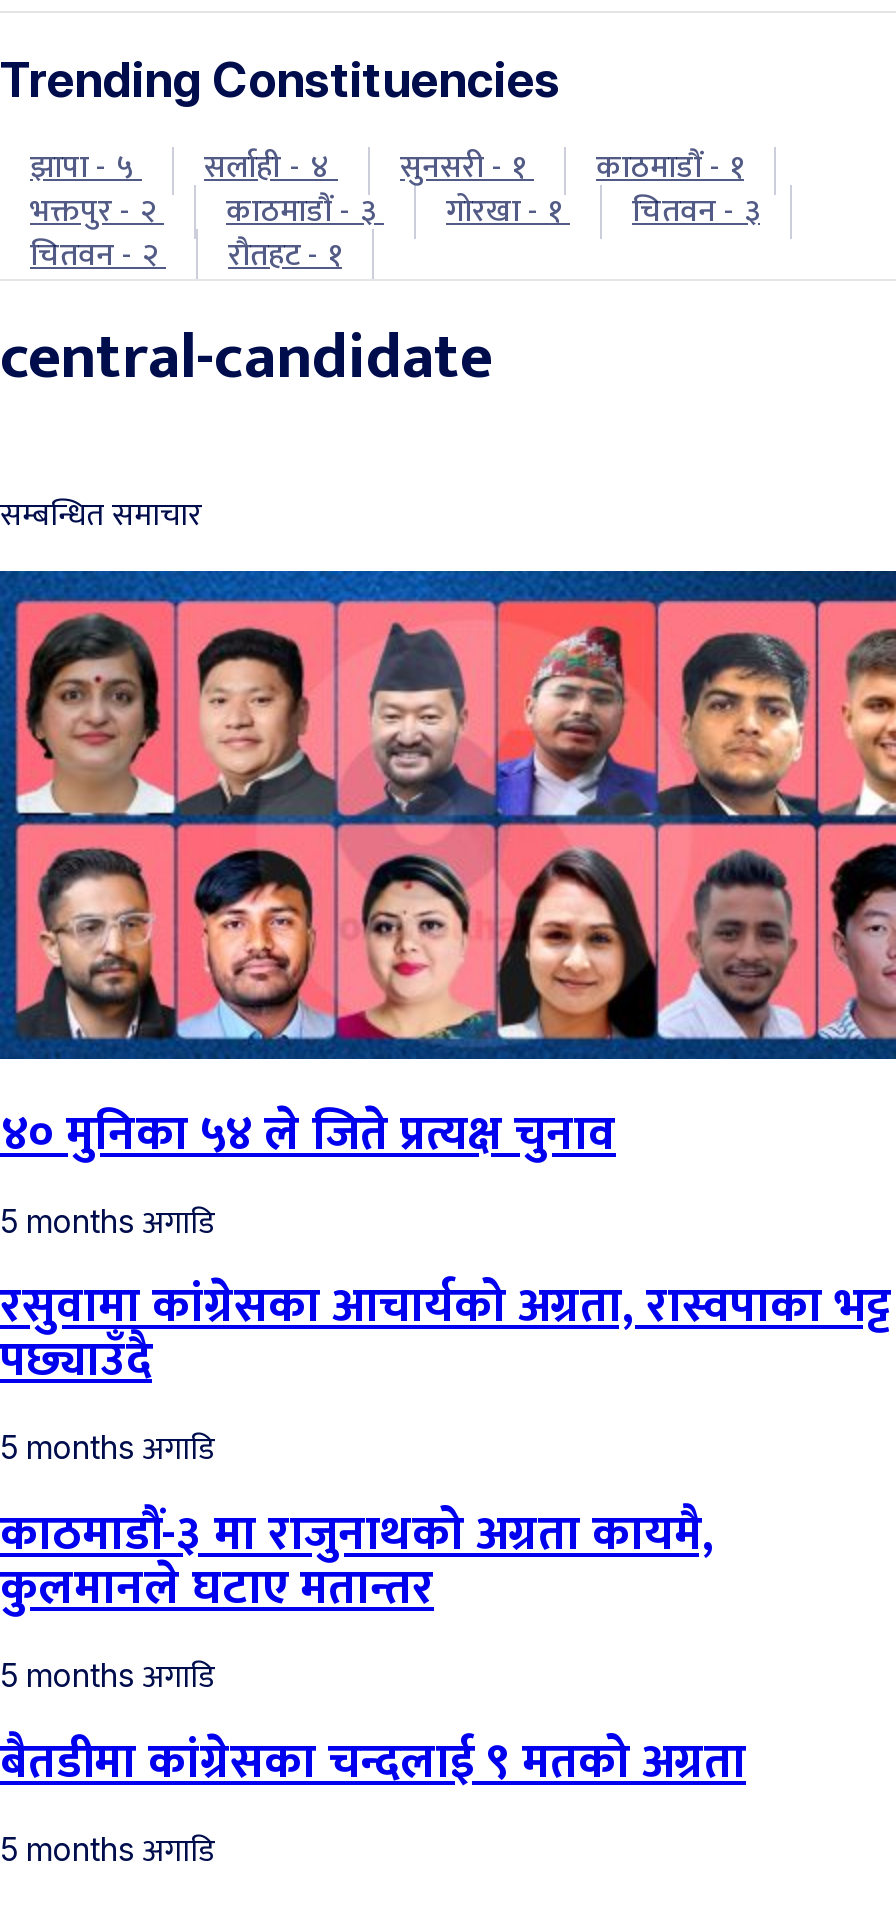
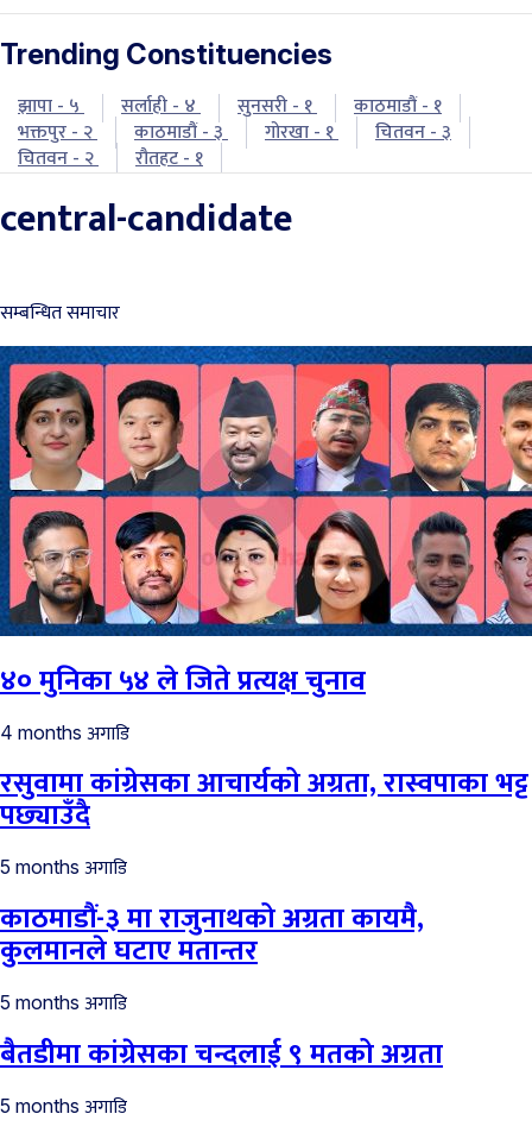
[0,1196,214,1250] 5 months अगाडि -> [0,718,129,750] 4 months अगाडि

